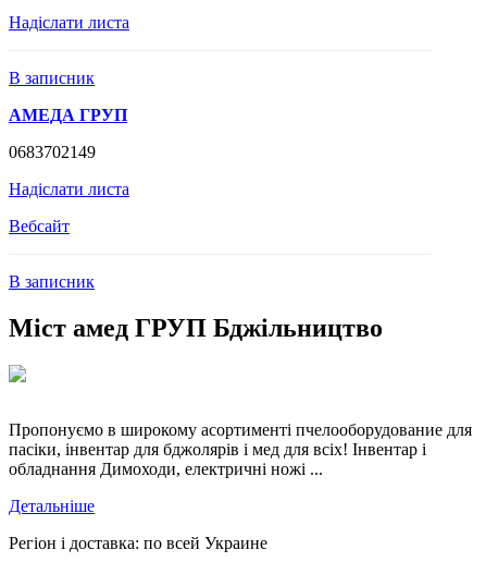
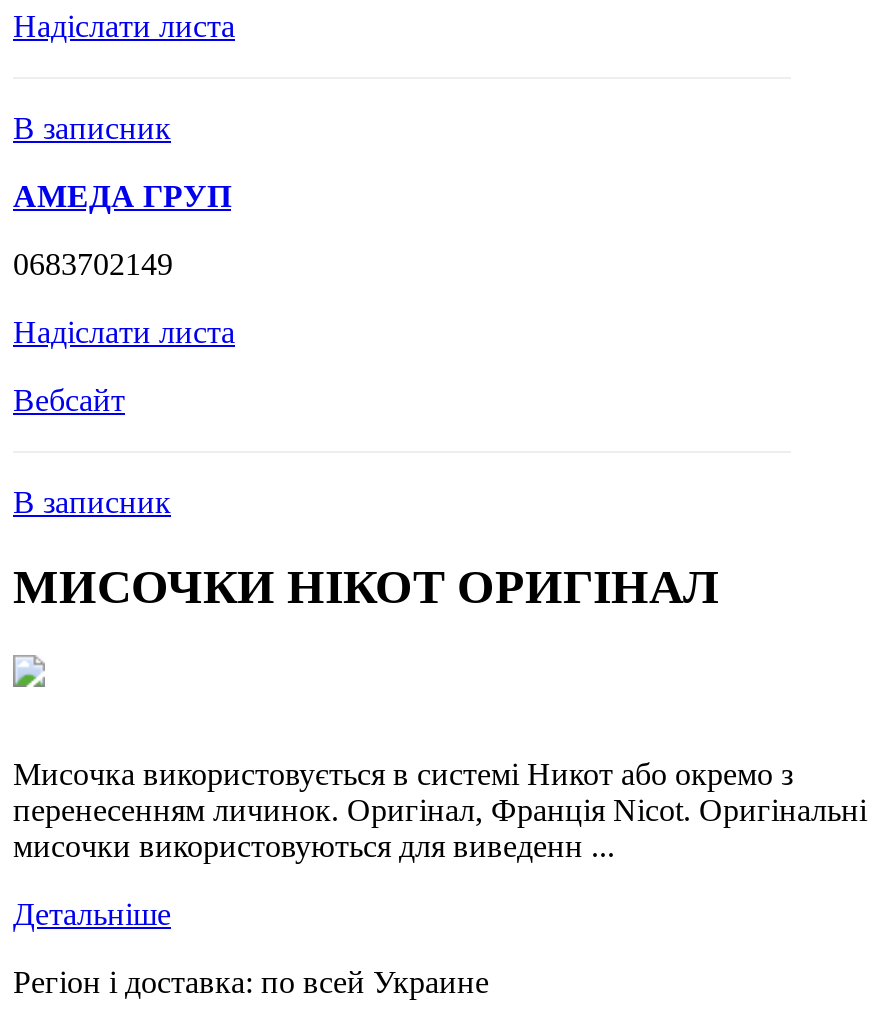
[9,314,383,342] Міст амед ГРУП Бджільництво -> [13,561,719,613] МИСОЧКИ НІКОТ ОРИГІНАЛ
[9,420,472,478] Пропонуємо в широкому асортименті пчелооборудование для | пасіки, інвентар для бджолярів і мед для всіх! Інвентар і | обладнання Димоходи, електричні ножі ... -> [13,757,867,863] Мисочка використовується в системі Никот або окремо з | перенесенням личинок. Оригінал, Франція Nicot. Оригінальні | мисочки використовуються для виведенн ...

